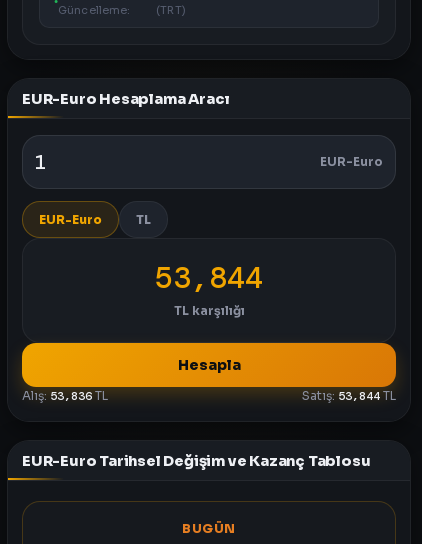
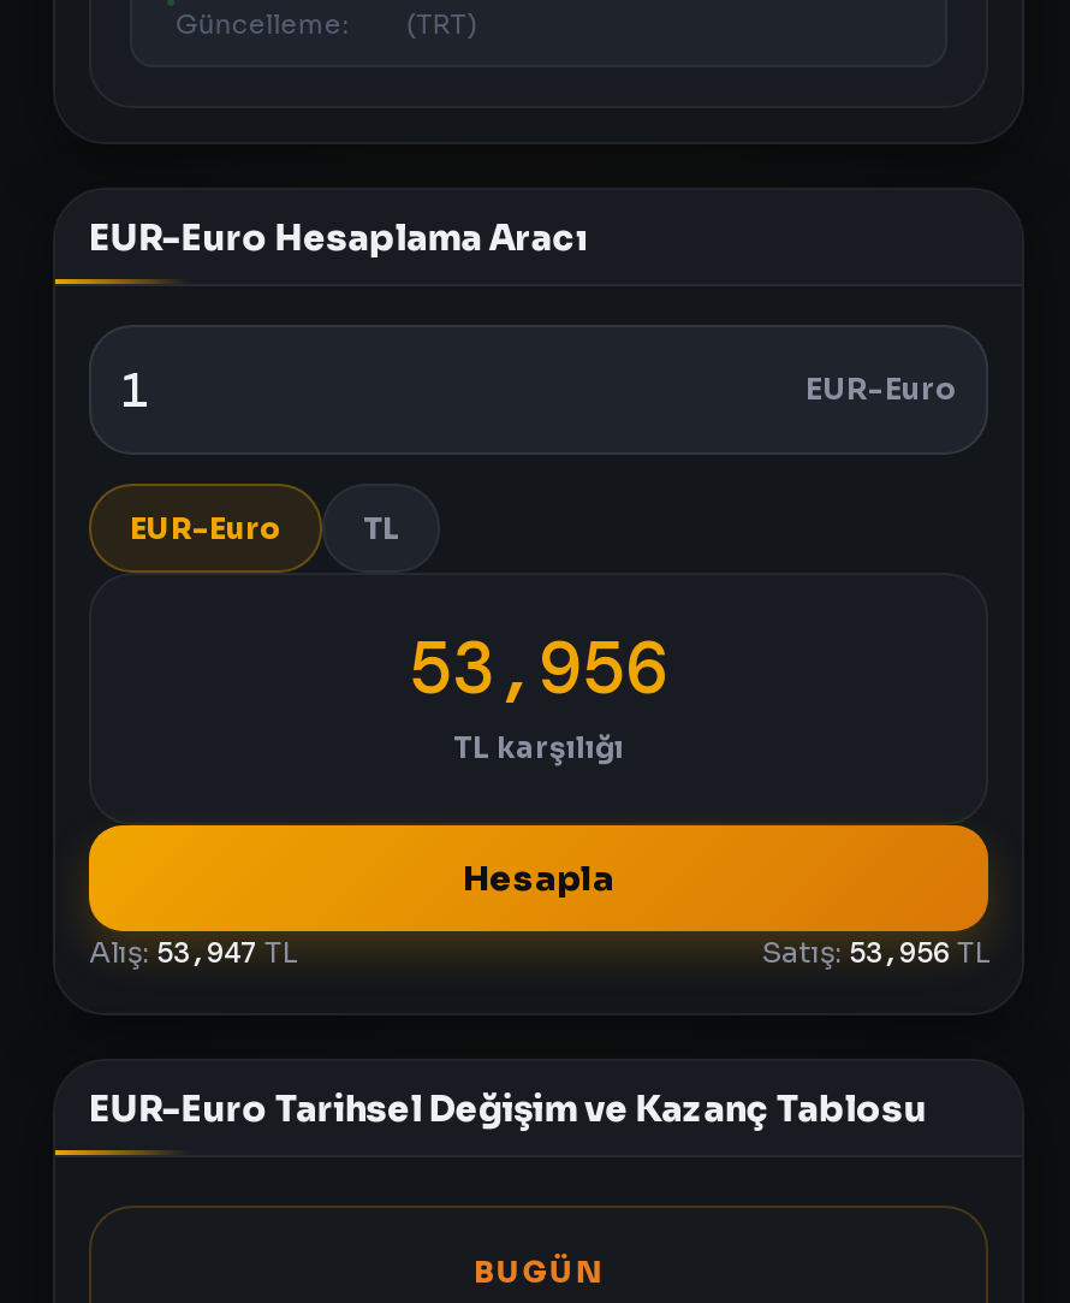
[155,258,263,297] 53,844 -> [409,621,668,715] 53,956
[22,388,108,404] Alış: 53,836 TL -> [89,934,296,972] Alış: 53,947 TL
[302,388,396,404] Satış: 53,844 TL -> [762,934,988,972] Satış: 53,956 TL

